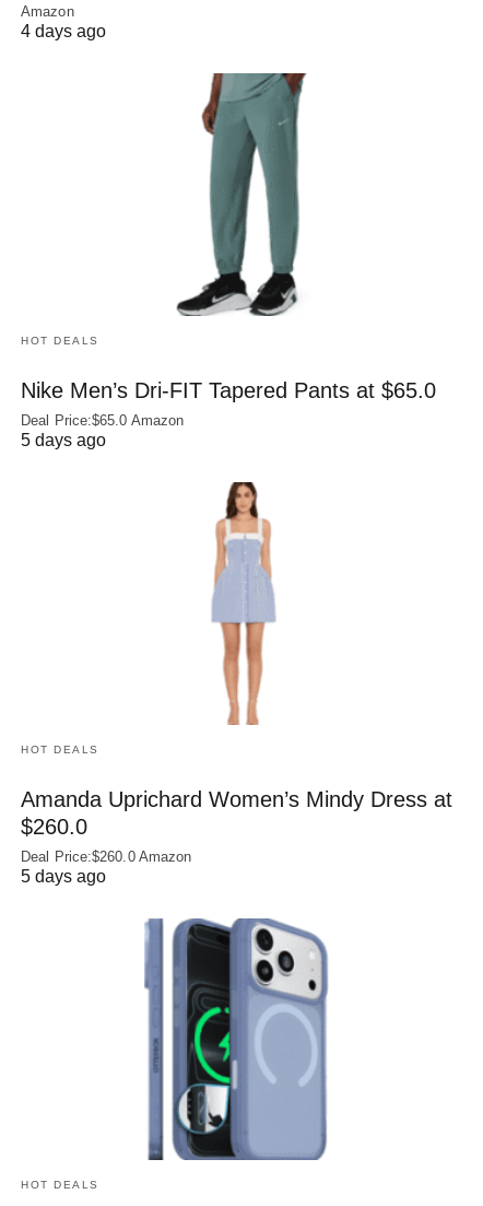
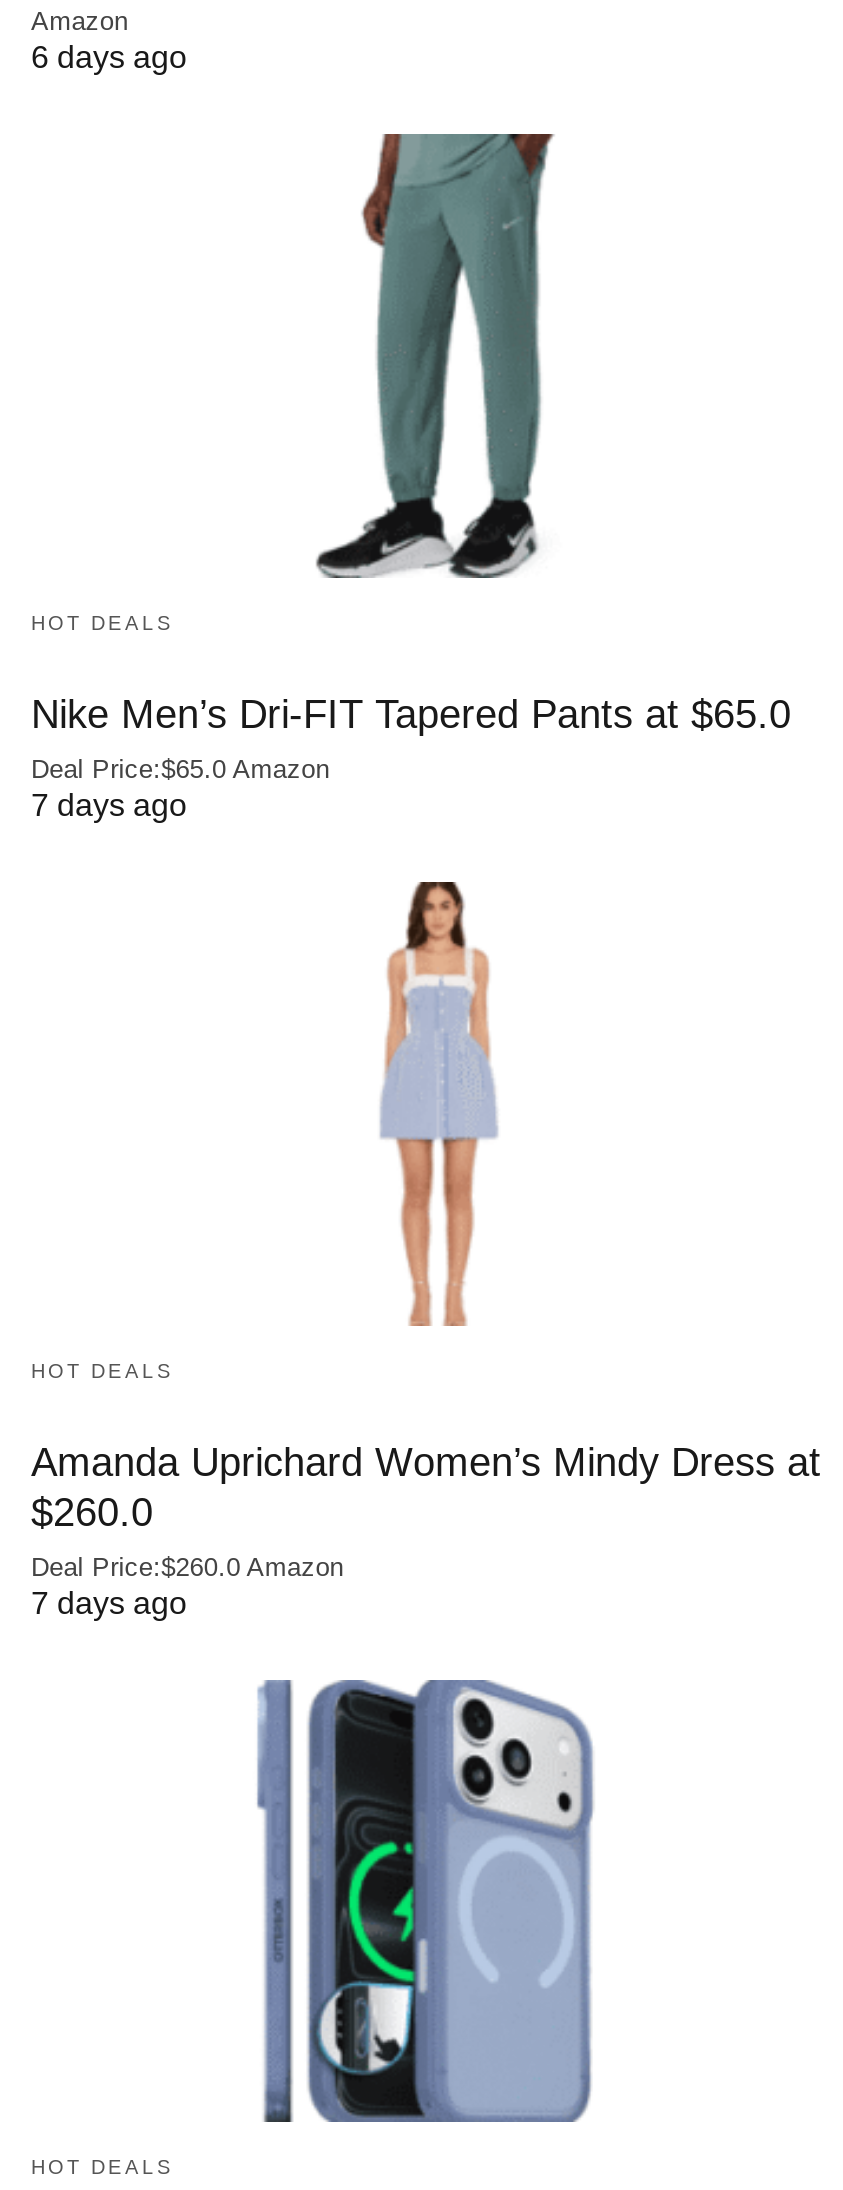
[21,22,106,41] 4 days ago -> [31,40,187,74] 6 days ago
[21,431,106,449] 5 days ago -> [31,788,187,822] 7 days ago
[21,867,106,885] 5 days ago -> [31,1585,187,1619] 7 days ago

